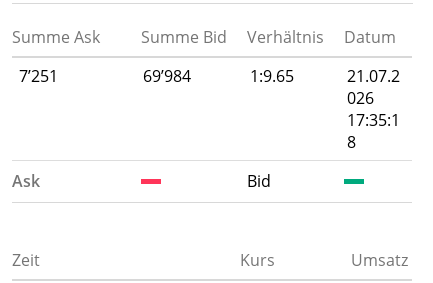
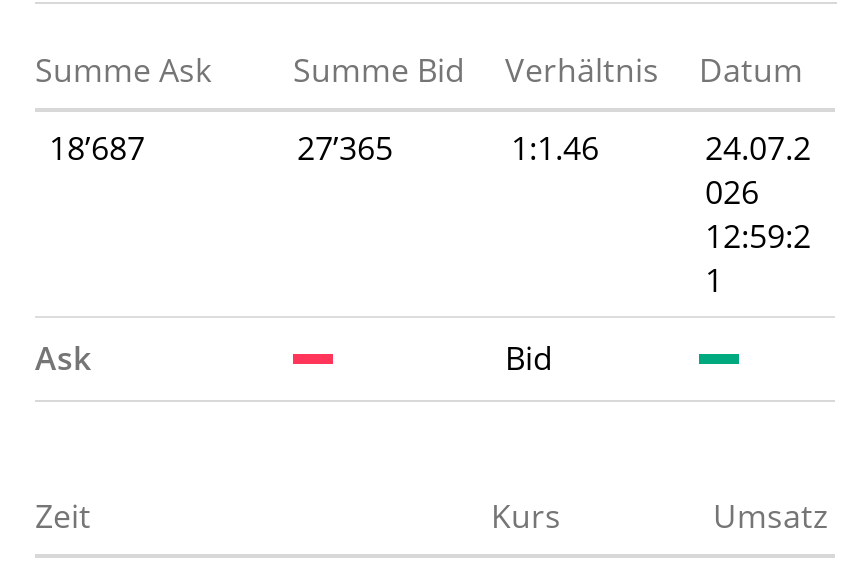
[19,65,58,87] 7’251 -> [49,126,145,170] 18’687
[143,65,191,87] 69’984 -> [297,126,393,170] 27’365
[250,65,294,87] 1:9.65 -> [511,126,599,170] 1:1.46
[347,65,400,87] 21.07.2 -> [705,126,811,170] 24.07.2
[347,109,400,131] 17:35:1 -> [705,214,811,258] 12:59:2
[347,131,356,153] 8 -> [705,258,723,302] 1

